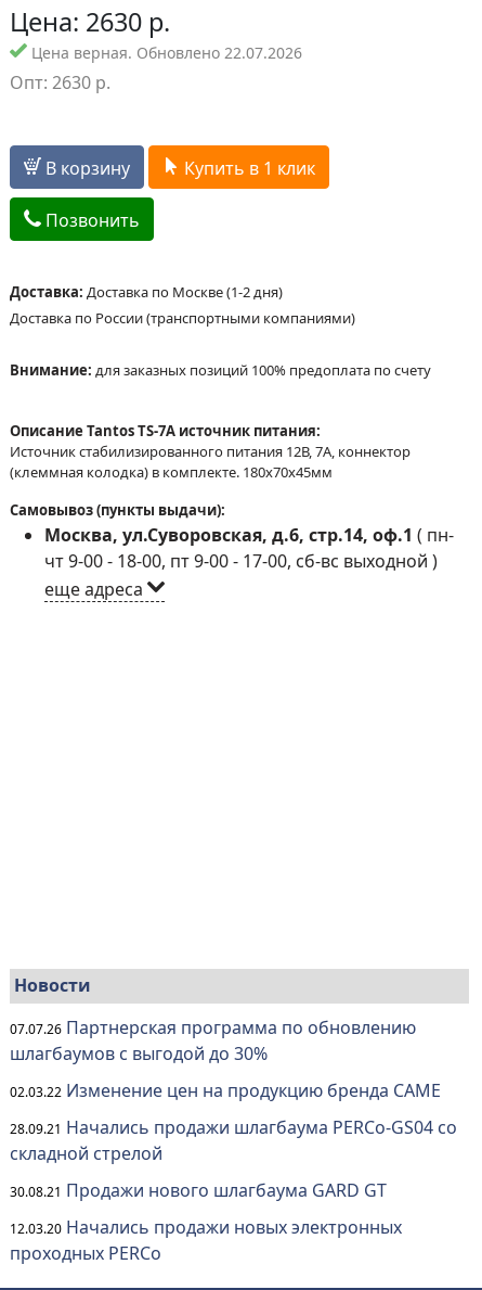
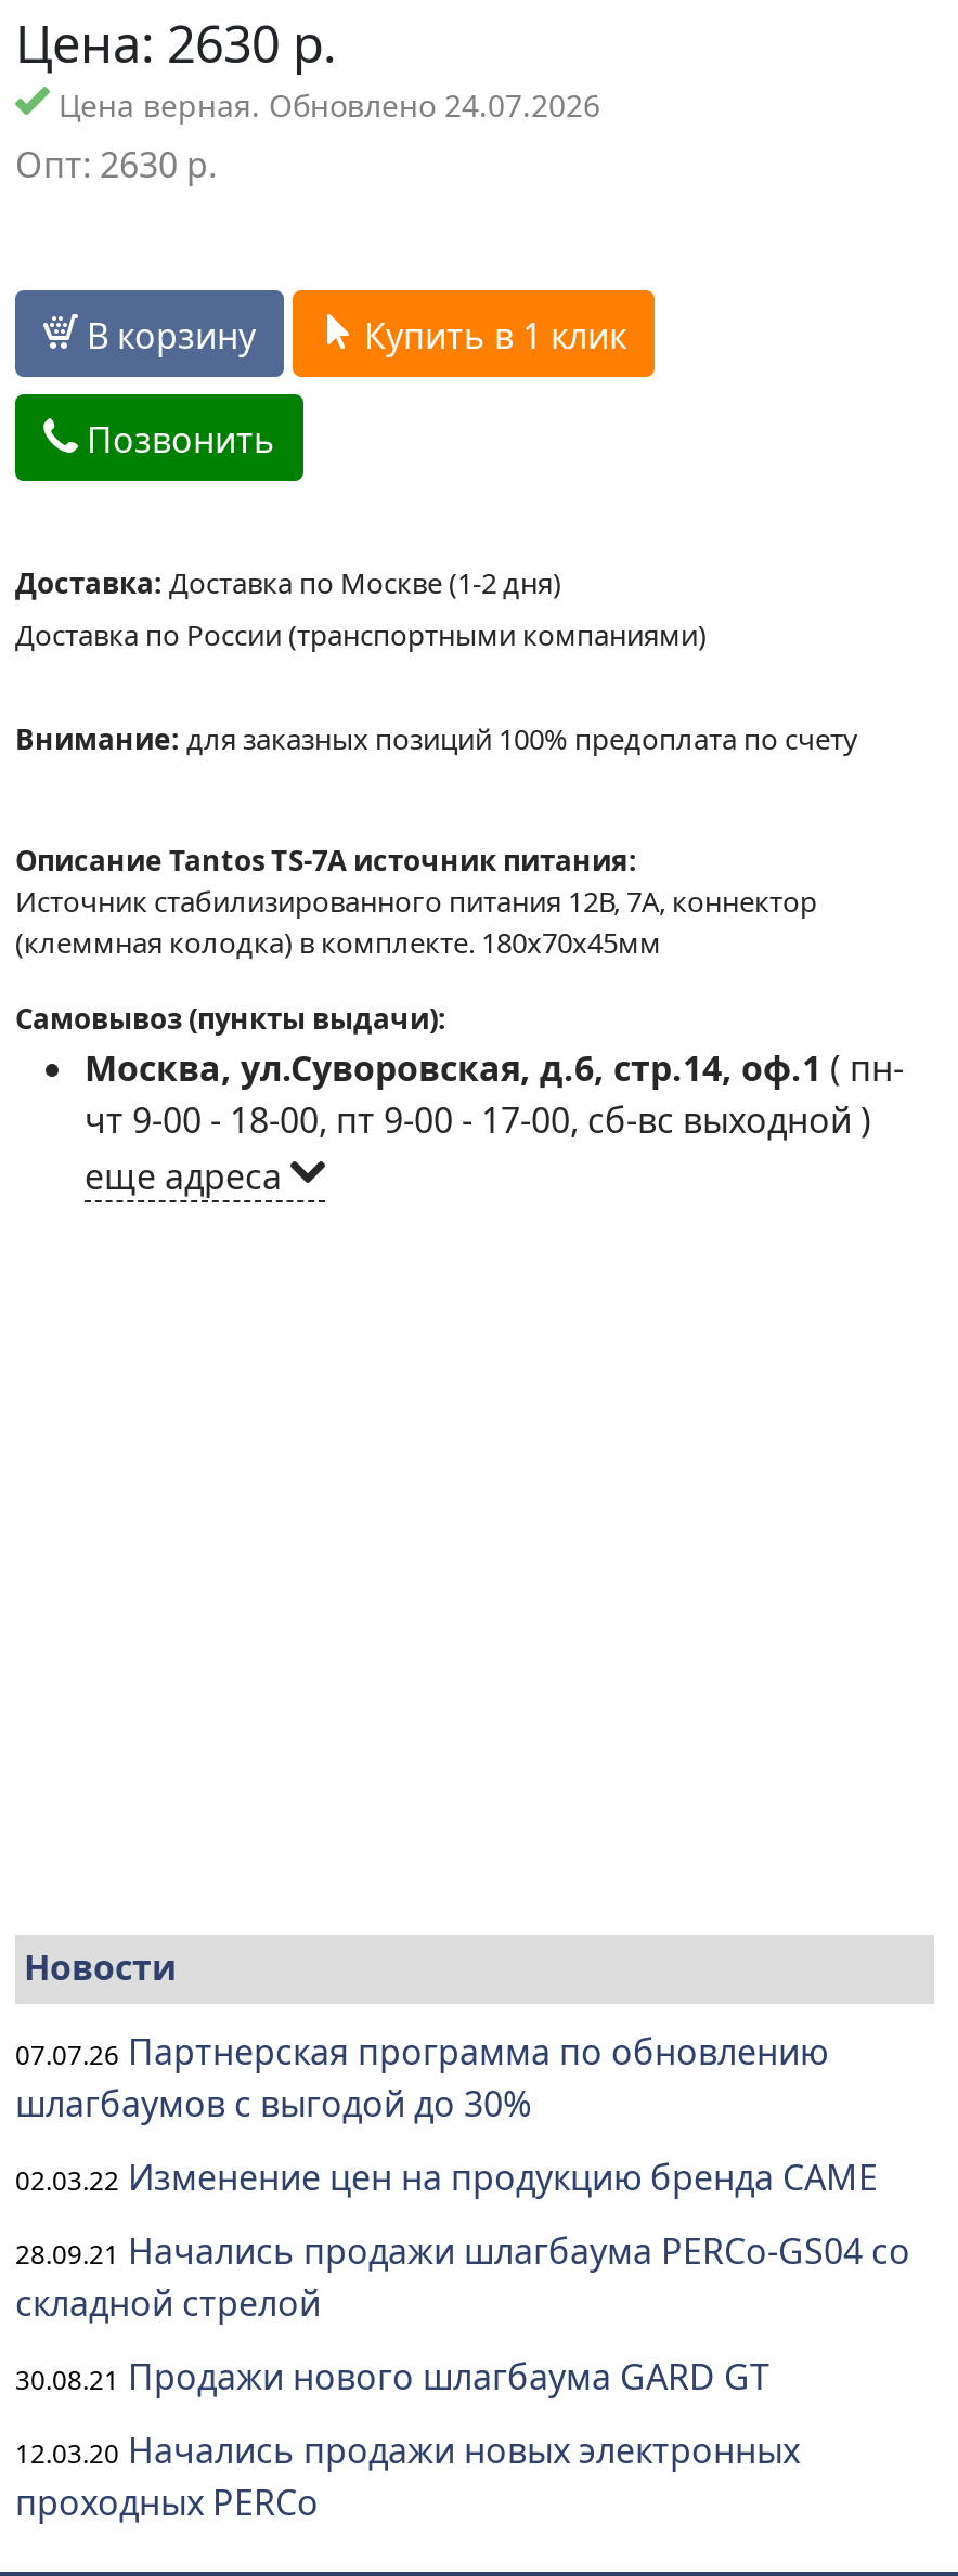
[31,42,302,63] Цена верная. Обновлено 22.07.2026 -> [59,84,600,126] Цена верная. Обновлено 24.07.2026

